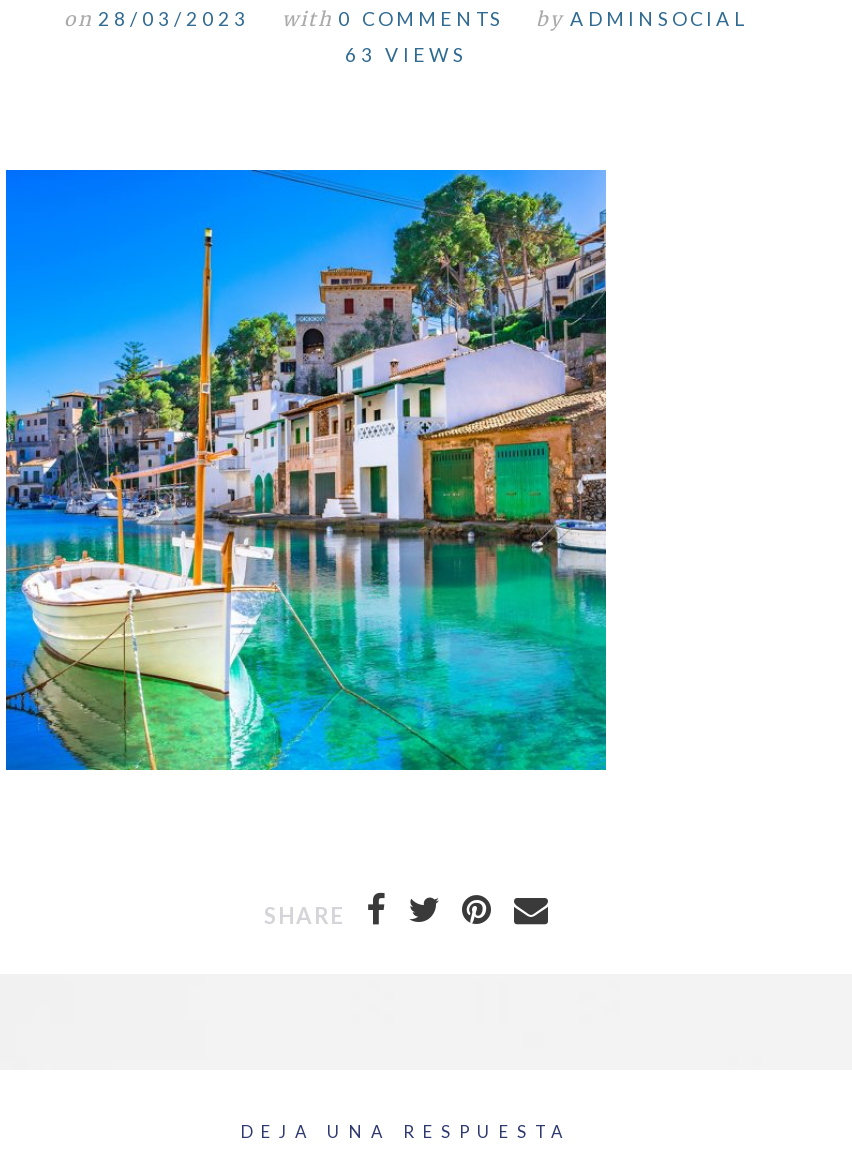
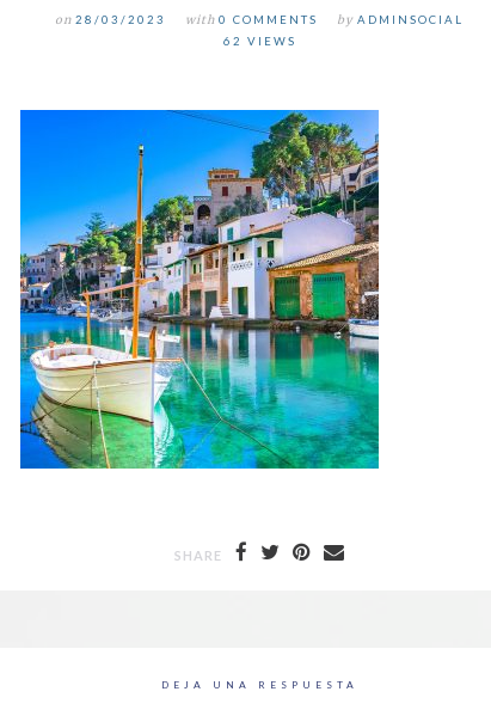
[345,45,467,67] 63 VIEWS -> [223,35,296,48] 62 VIEWS

